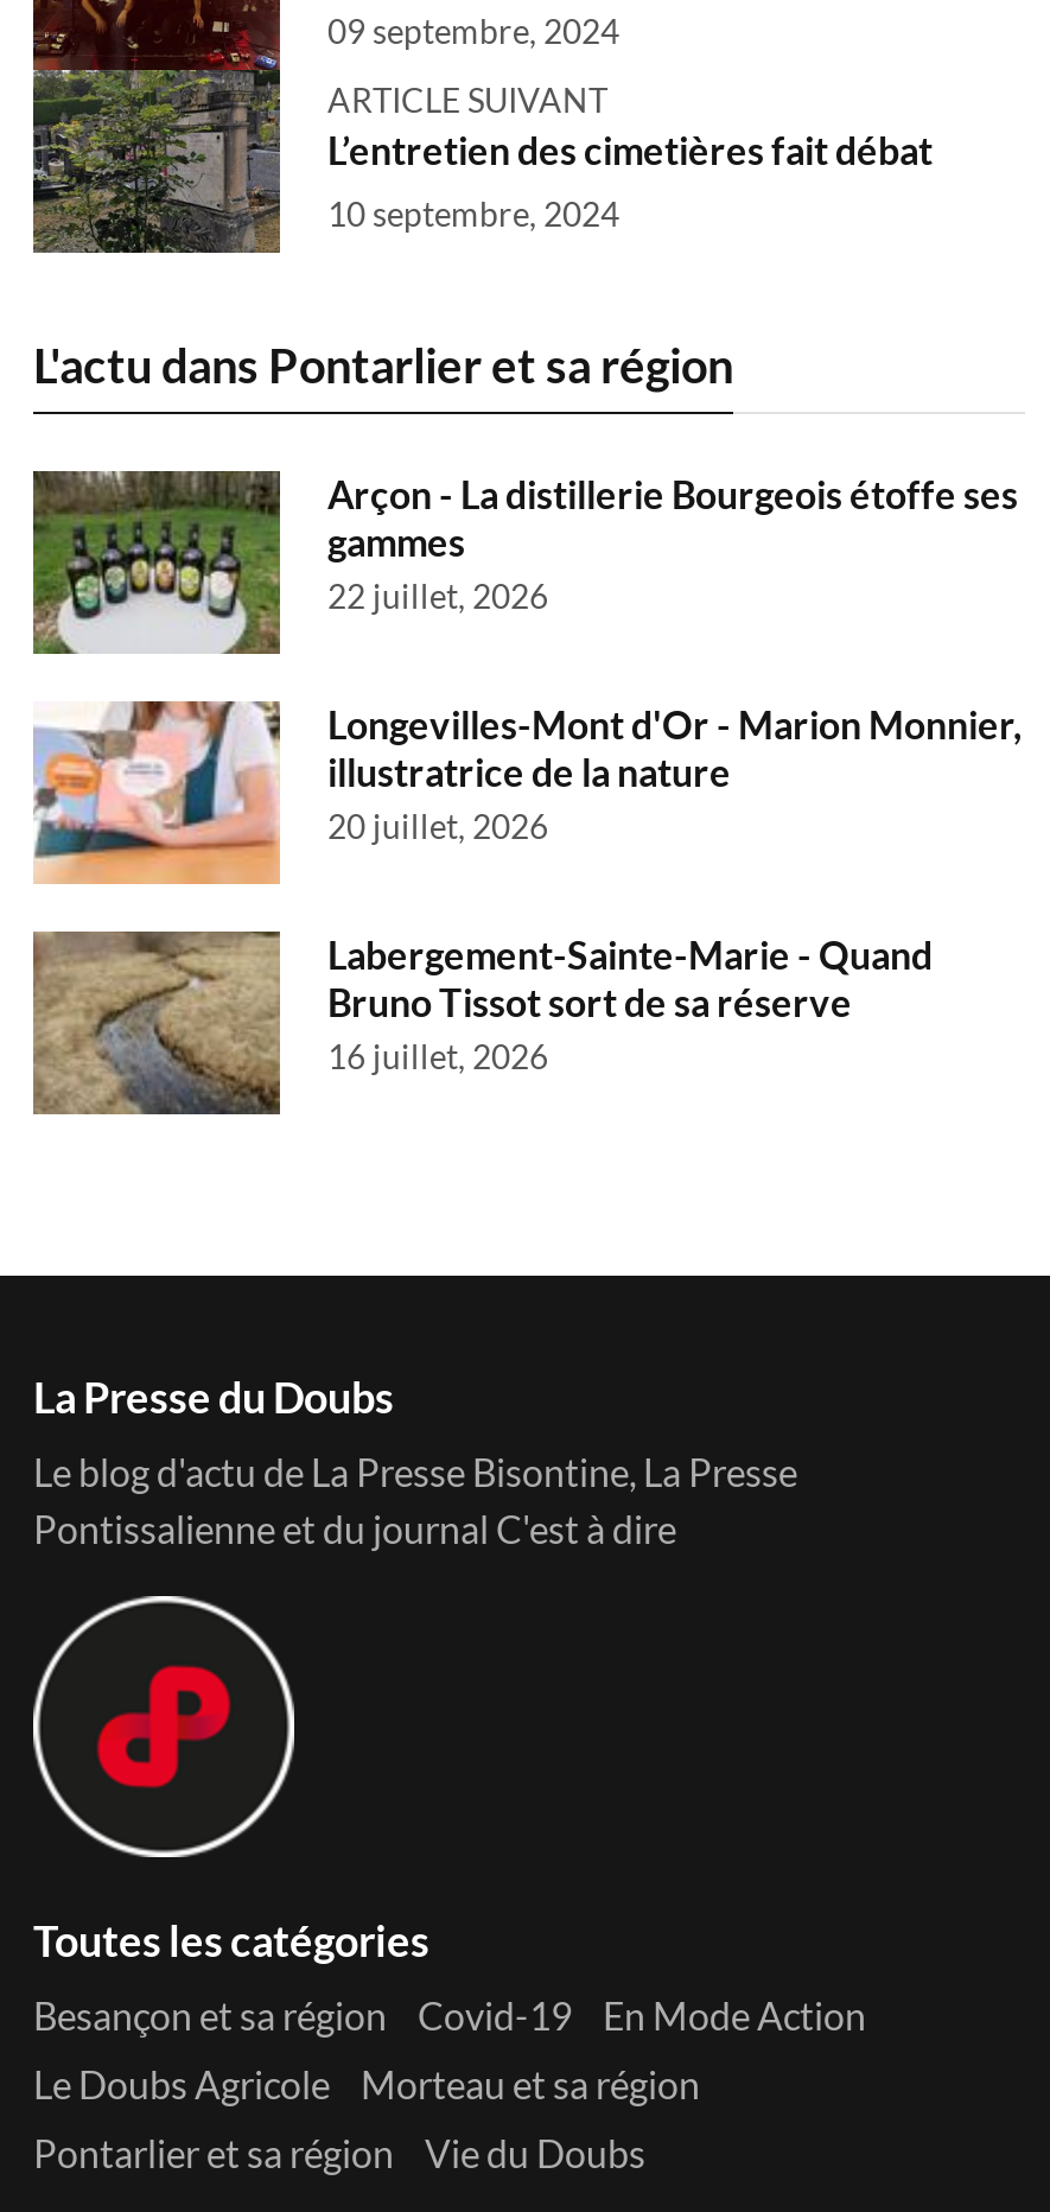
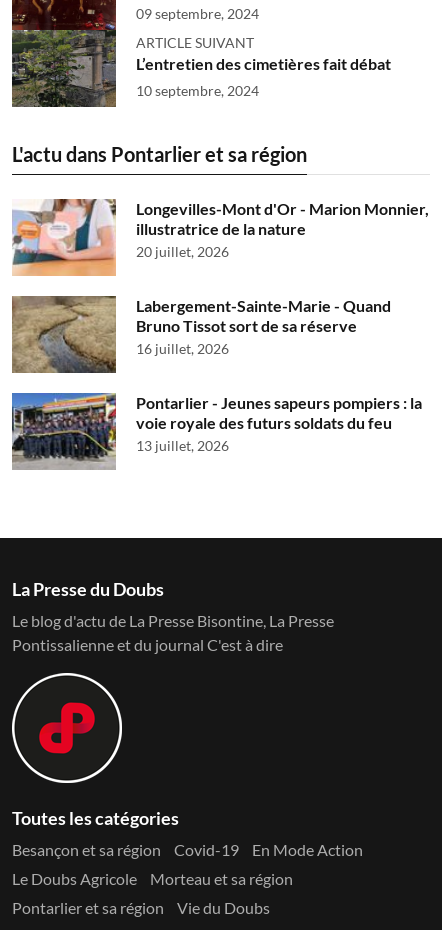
[31,468,1018,657] [image] | Arçon - La distillerie Bourgeois étoffe ses | gammes | 22 juillet, 2026 -> none
moved [28,695,1023,1076] -> [10,196,429,356]: [image] | Longevilles-Mont d'Or - Marion Monnier, | illustratrice de la nature | 20 juillet, 2026 | Labergement-Sainte-Marie - Quand | Bruno Tissot sort de sa réserve | 16 juillet, 2026
none -> [11,392,422,470] [image] | Pontarlier - Jeunes sapeurs pompiers : la | voie royale des futurs soldats du feu | 13 juillet, 2026

